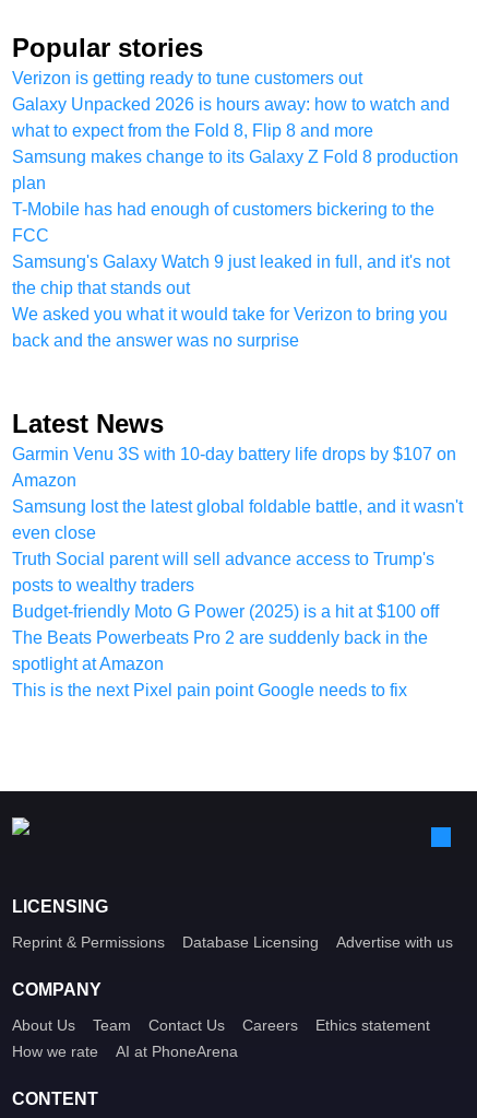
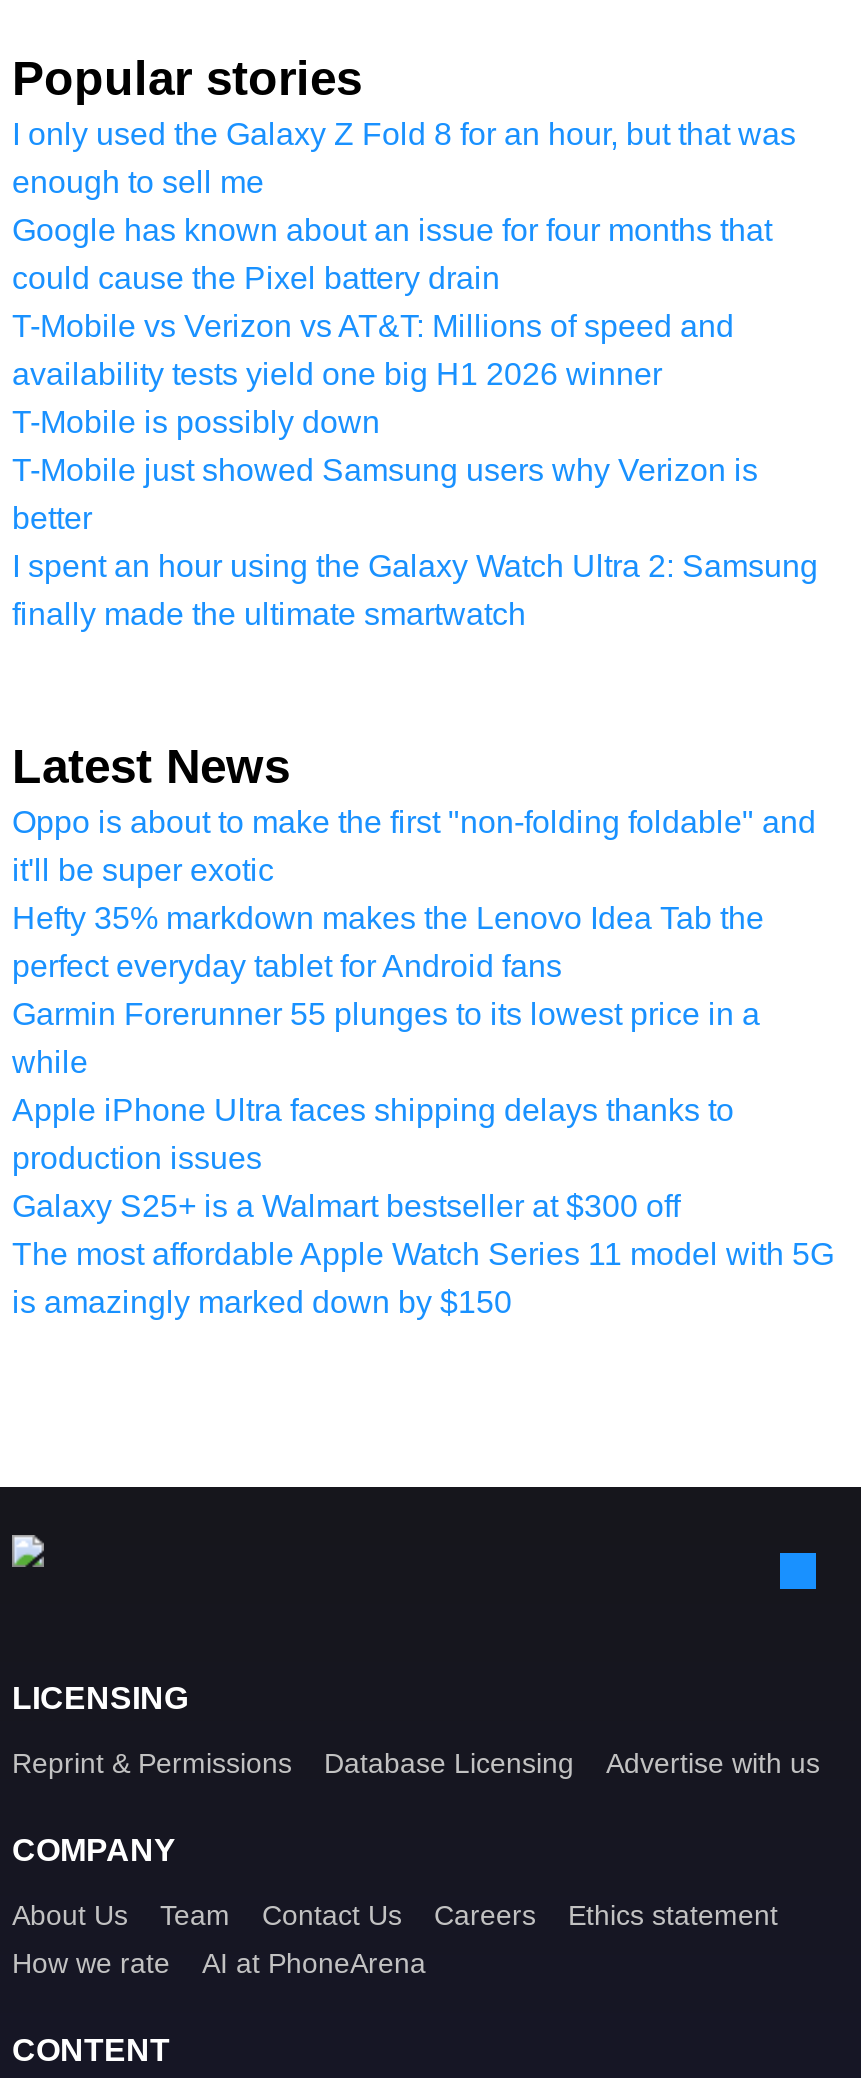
[12,69,458,350] Verizon is getting ready to tune customers out | Galaxy Unpacked 2026 is hours away: how to watch and | what to expect from the Fold 8, Flip 8 and more | Samsung makes change to its Galaxy Z Fold 8 production | plan | T-Mobile has had enough of customers bickering to the | FCC | Samsung's Galaxy Watch 9 just leaked in full, and it's not | the chip that stands out | We asked you what it would take for Verizon to bring you | back and the answer was no surprise -> [12,117,818,631] I only used the Galaxy Z Fold 8 for an hour, but that was | enough to sell me | Google has known about an issue for four months that | could cause the Pixel battery drain | T-Mobile vs Verizon vs AT&T: Millions of speed and | availability tests yield one big H1 2026 winner | T-Mobile is possibly down | T-Mobile just showed Samsung users why Verizon is | better | I spent an hour using the Galaxy Watch Ultra 2: Samsung | finally made the ultimate smartwatch
[12,445,463,699] Garmin Venu 3S with 10-day battery life drops by $107 on | Amazon | Samsung lost the latest global foldable battle, and it wasn't | even close | Truth Social parent will sell advance access to Trump's | posts to wealthy traders | Budget-friendly Moto G Power (2025) is a hit at $100 off | The Beats Powerbeats Pro 2 are suddenly back in the | spotlight at Amazon | This is the next Pixel pain point Google needs to fix -> [12,805,834,1319] Oppo is about to make the first "non-folding foldable" and | it'll be super exotic | Hefty 35% markdown makes the Lenovo Idea Tab the | perfect everyday tablet for Android fans | Garmin Forerunner 55 plunges to its lowest price in a | while | Apple iPhone Ultra faces shipping delays thanks to | production issues | Galaxy S25+ is a Walmart bestseller at $300 off | The most affordable Apple Watch Series 11 model with 5G | is amazingly marked down by $150

